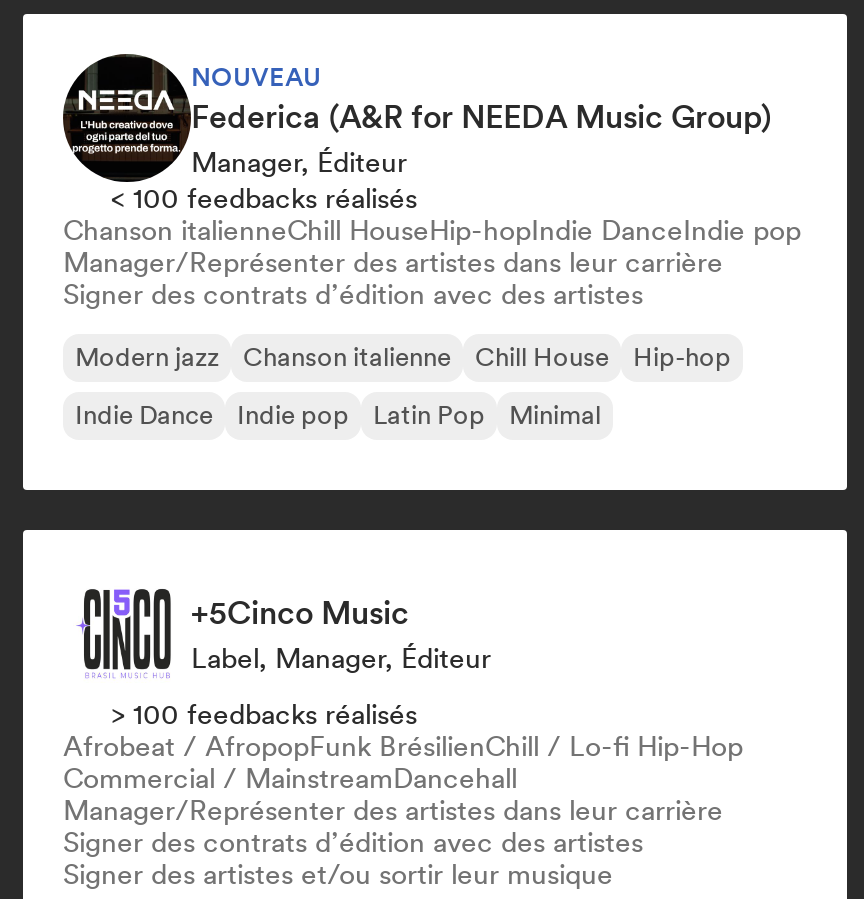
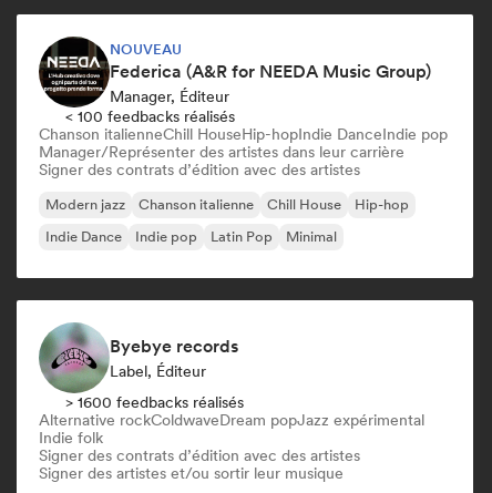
[63,586,743,826] [image] | > 100 feedbacks réalisés | Afrobeat / AfropopFunk BrésilienChill / Lo-fi Hip-Hop | Commercial / MainstreamDancehall | Manager/Représenter des artistes dans leur carrière -> [38,321,424,446] [image] | > 1600 feedbacks réalisés | Alternative rockColdwaveDream popJazz expérimental | Indie folk
[191,594,491,674] +5Cinco Music | Label, Manager, Éditeur -> [110,336,238,380] Byebye records | Label, Éditeur

